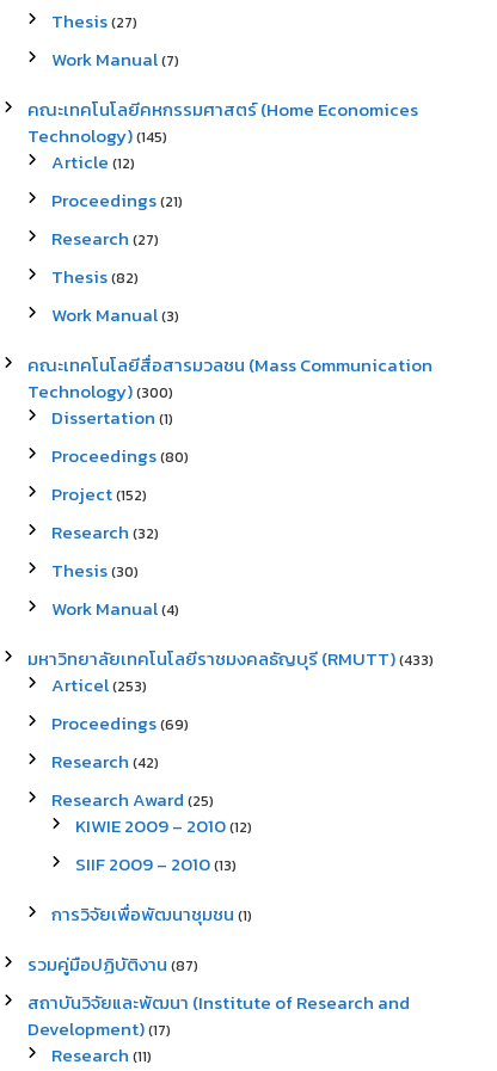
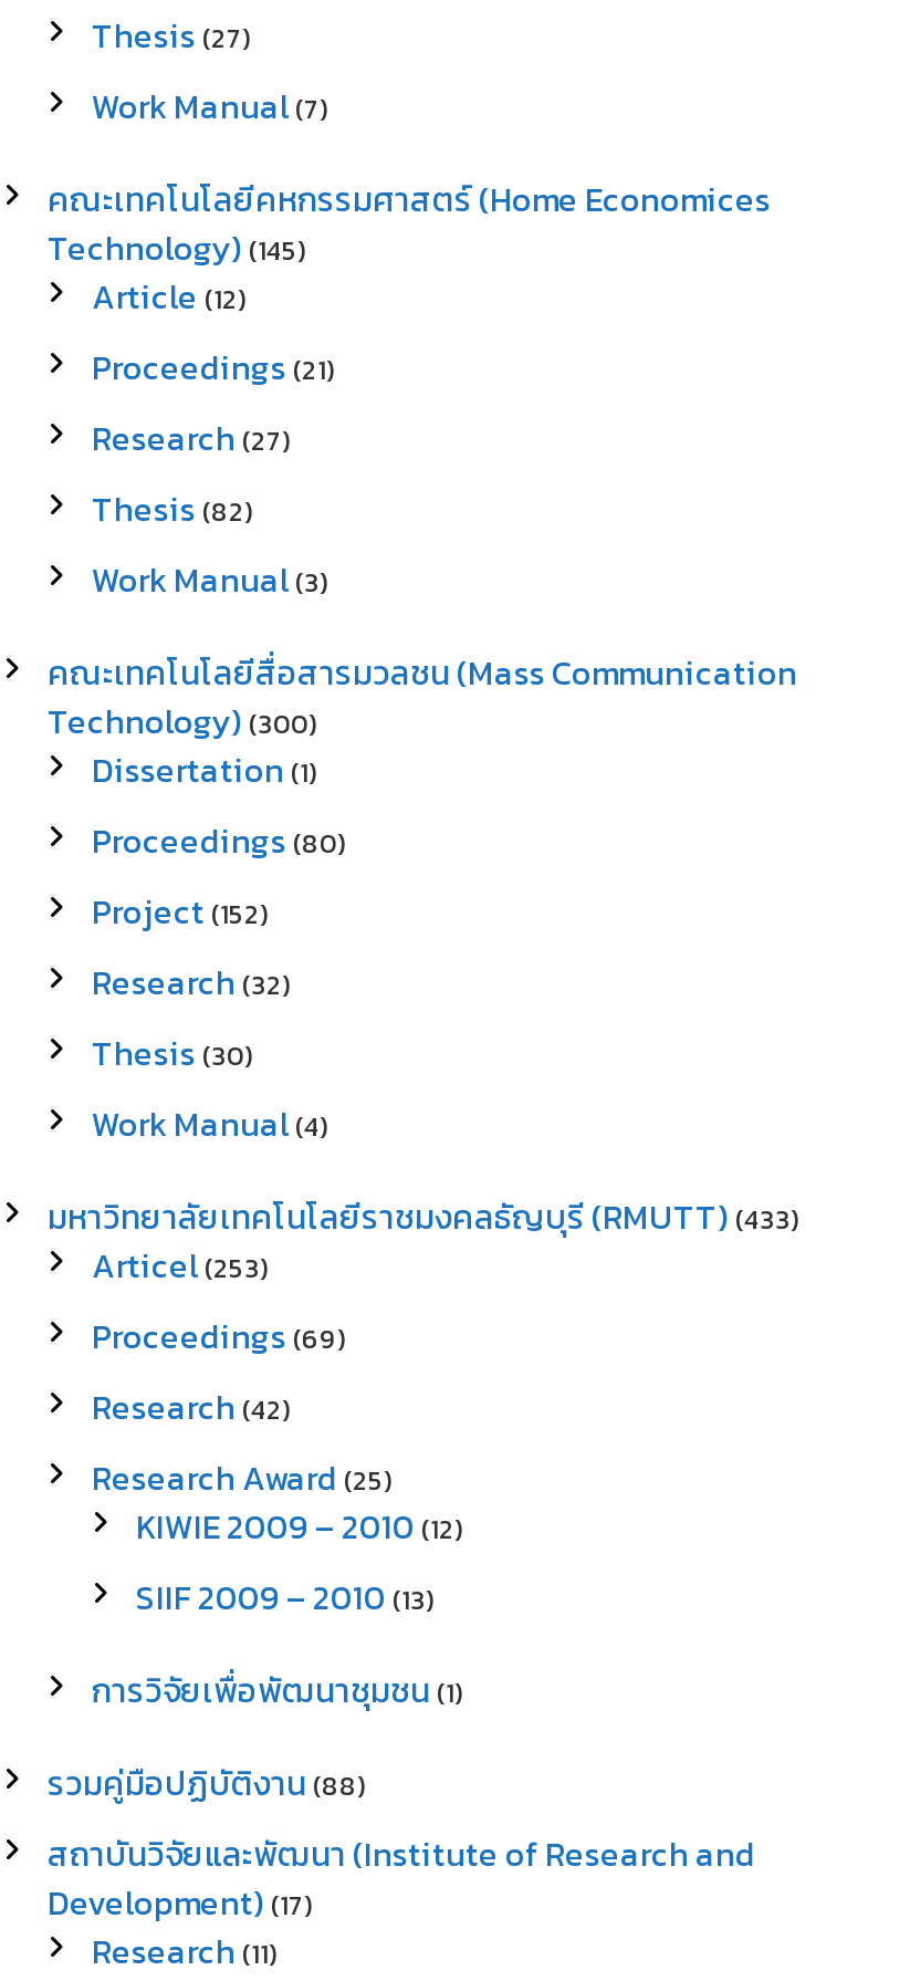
[27,950,198,978] รวมคู่มือปฏิบัติงาน(87) -> [48,1758,366,1808] รวมคู่มือปฏิบัติงาน(88)

